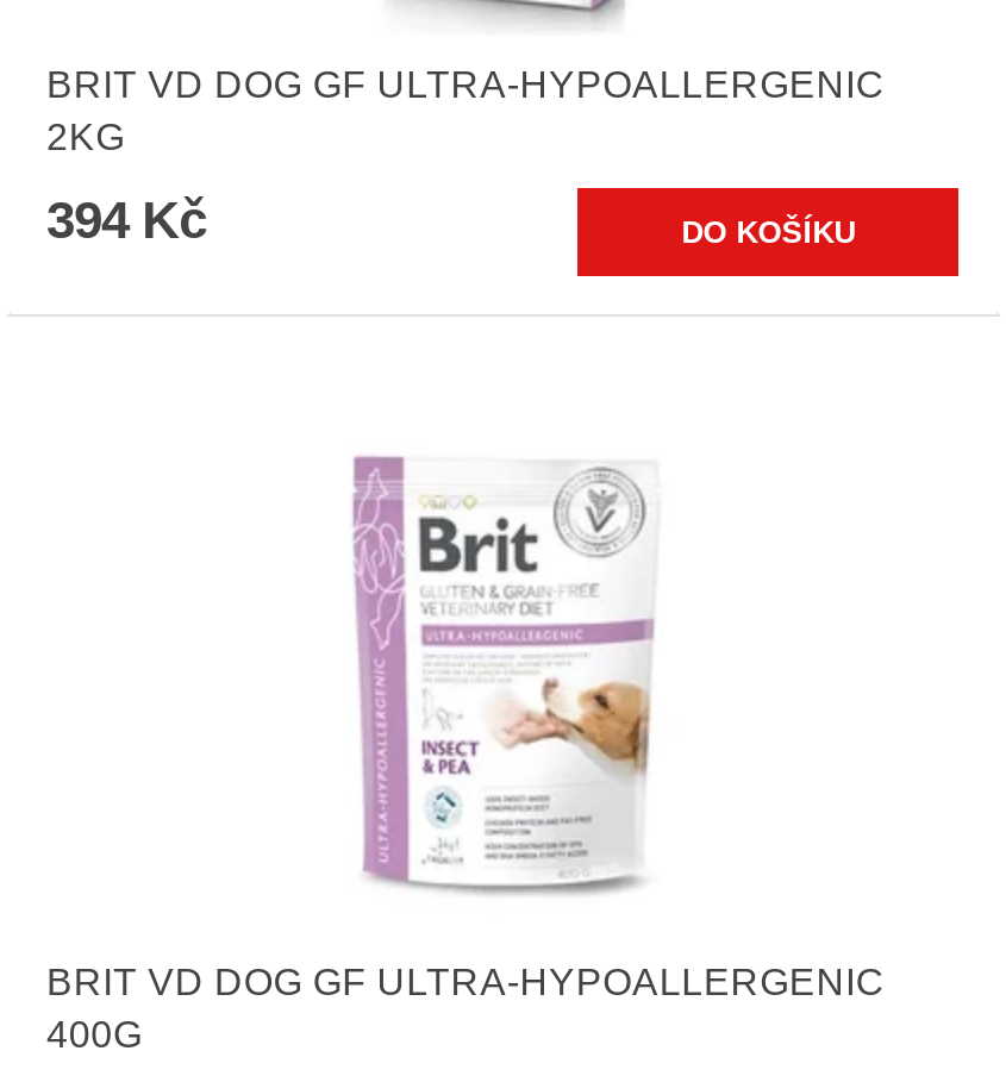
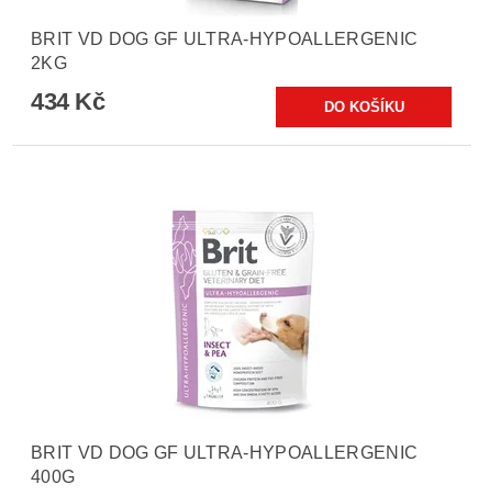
[46,191,206,250] 394 Kč -> [31,88,105,115] 434 Kč

